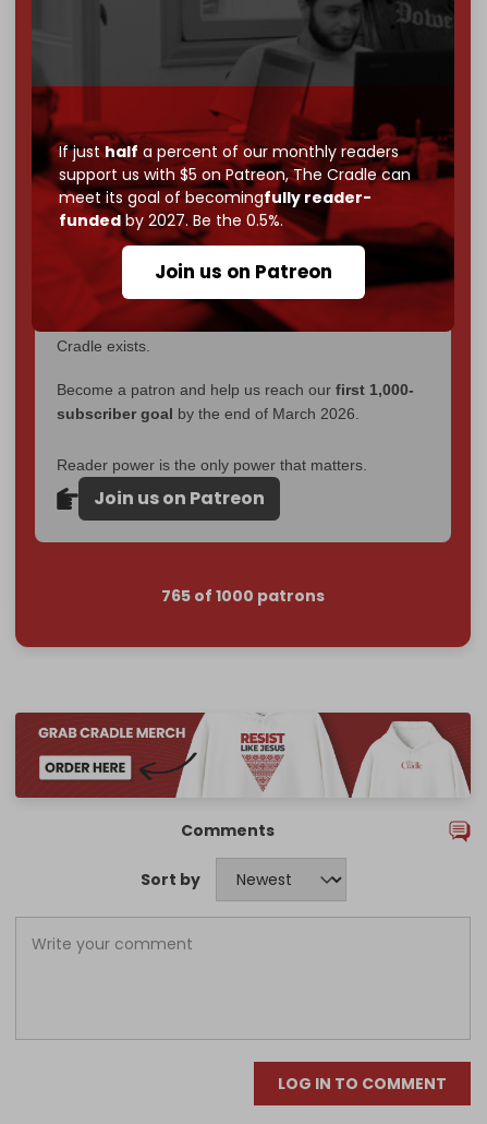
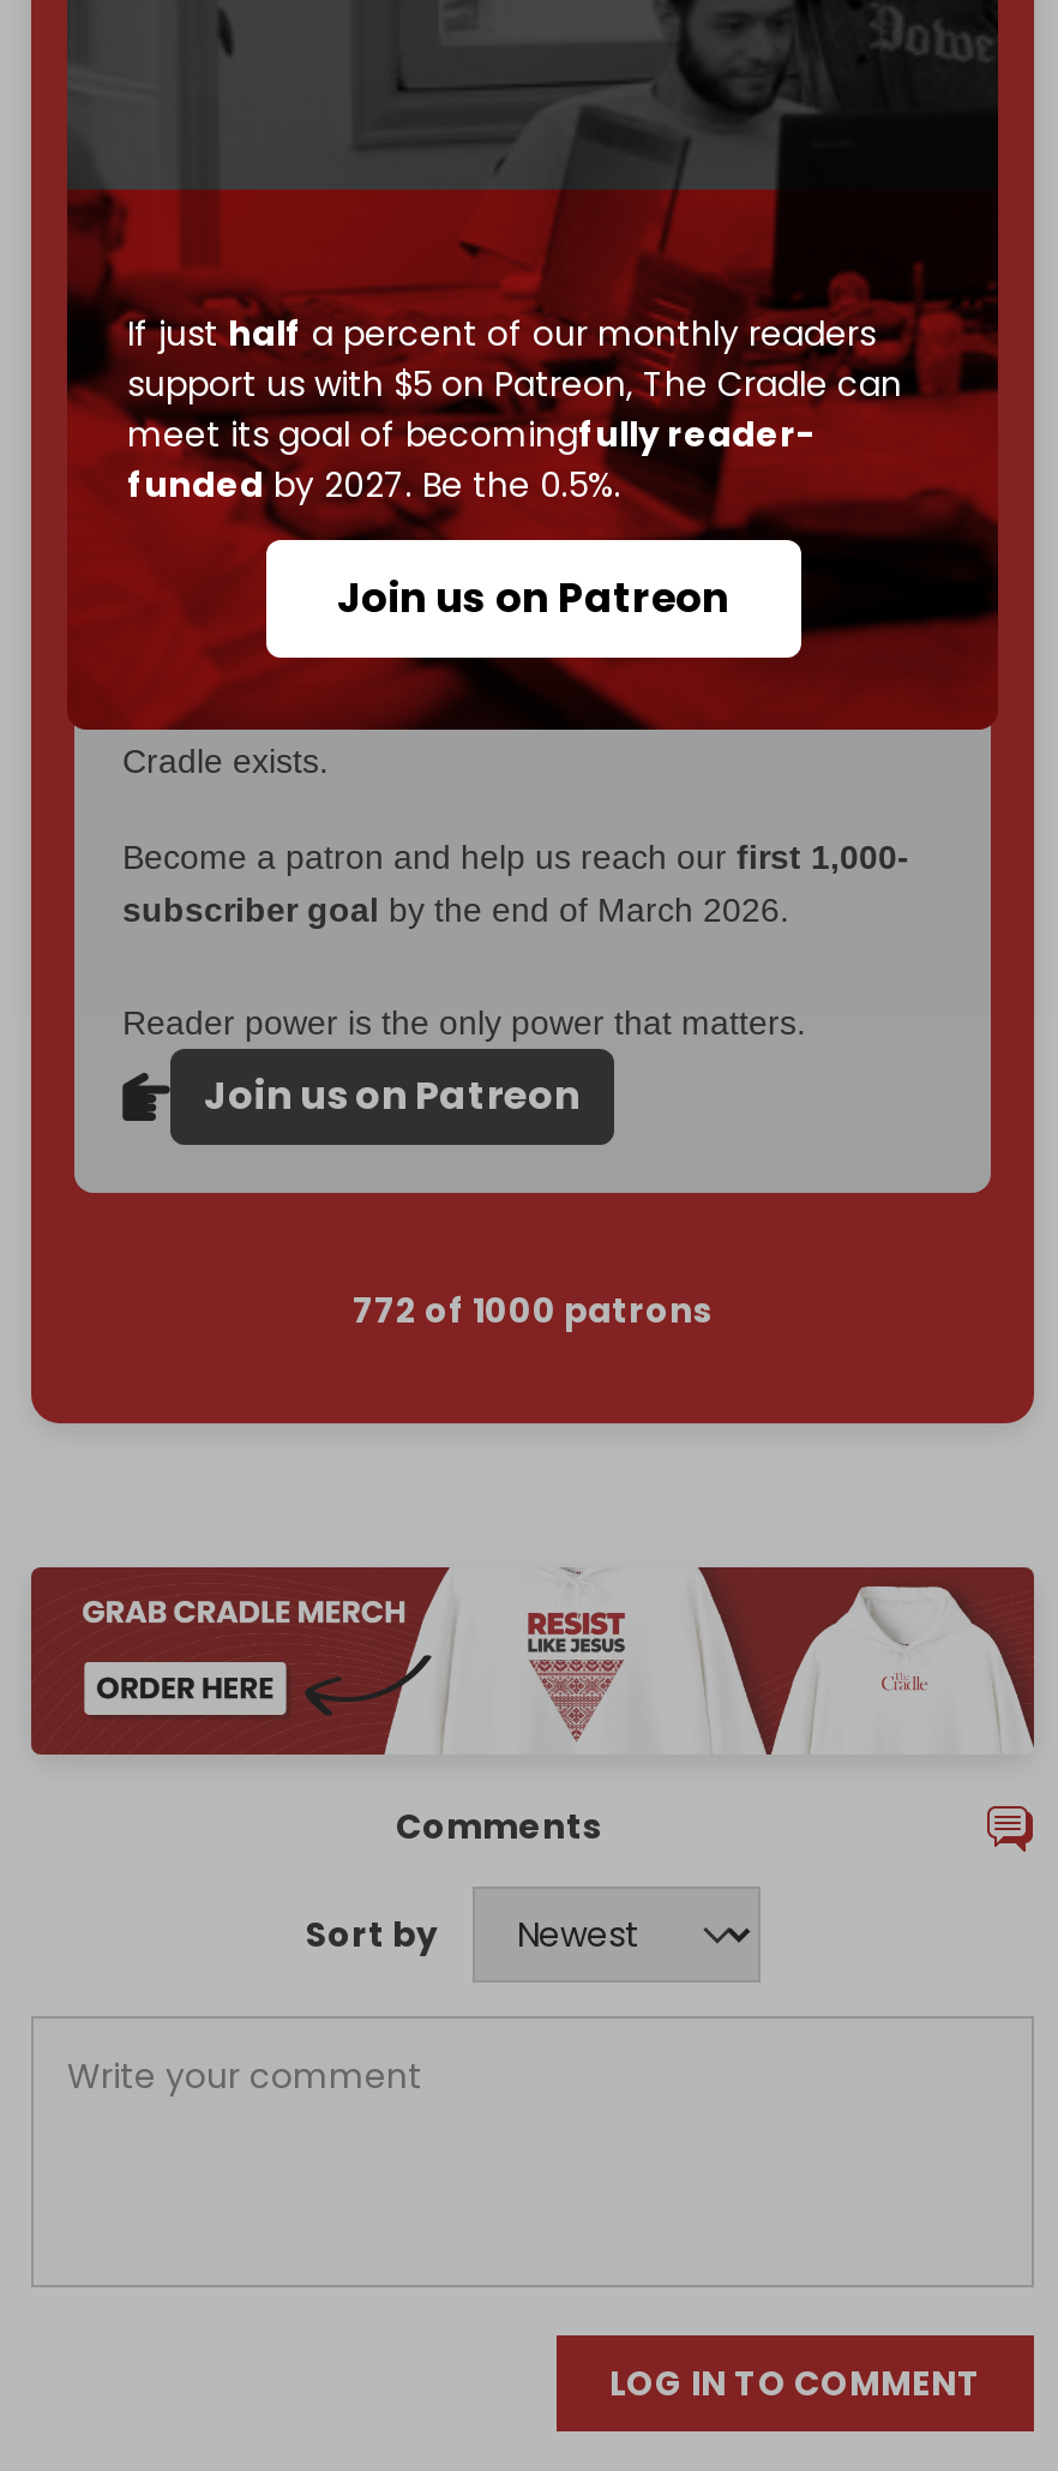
[161,585,325,607] 765 of 1000 patrons -> [353,1286,713,1334] 772 of 1000 patrons

